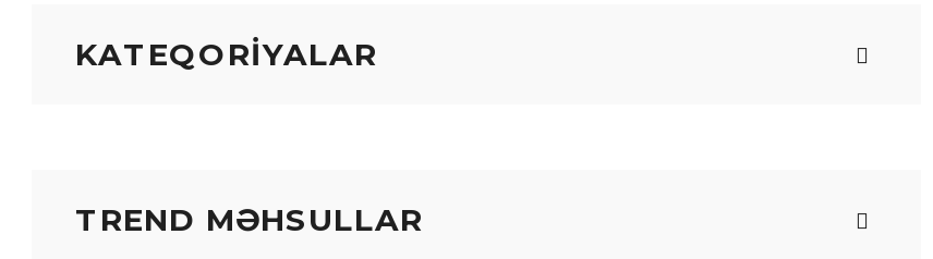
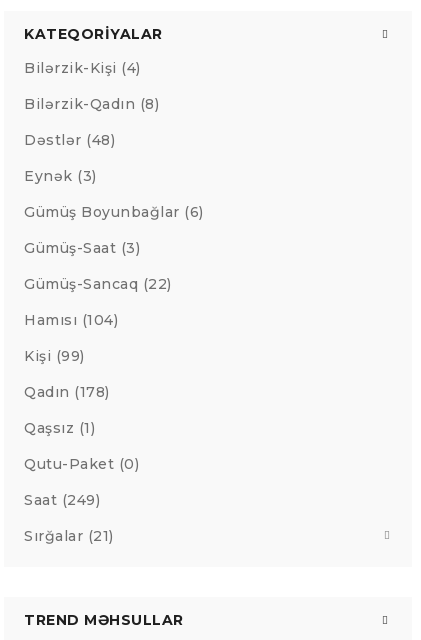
none -> [24,59,203,545] Bilərzik-Kişi (4) | Bilərzik-Qadın (8) | Dəstlər (48) | Eynək (3) | Gümüş Boyunbağlar (6) | Gümüş-Saat (3) | Gümüş-Sancaq (22) | Hamısı (104) | Kişi (99) | Qadın (178) | Qaşsız (1) | Qutu-Paket (0) | Saat (249) | Sırğalar (21)

